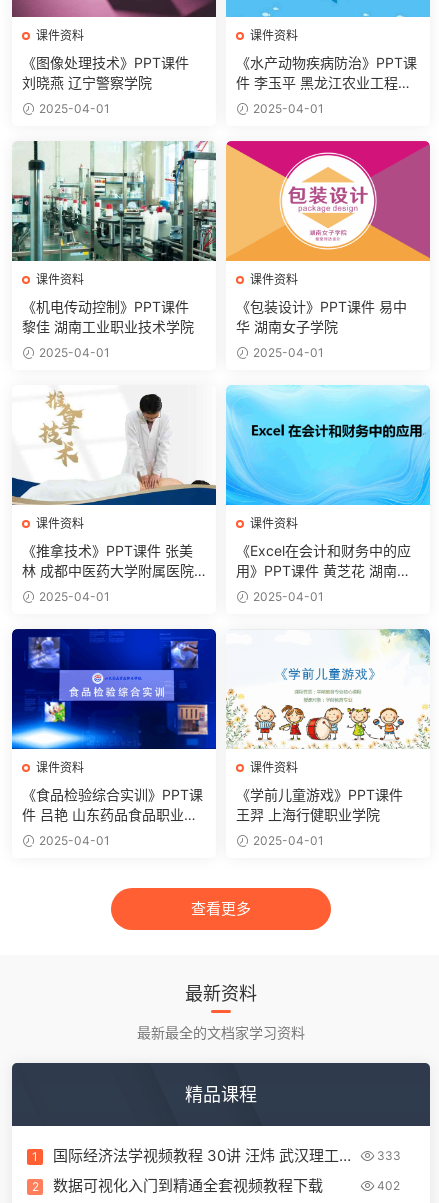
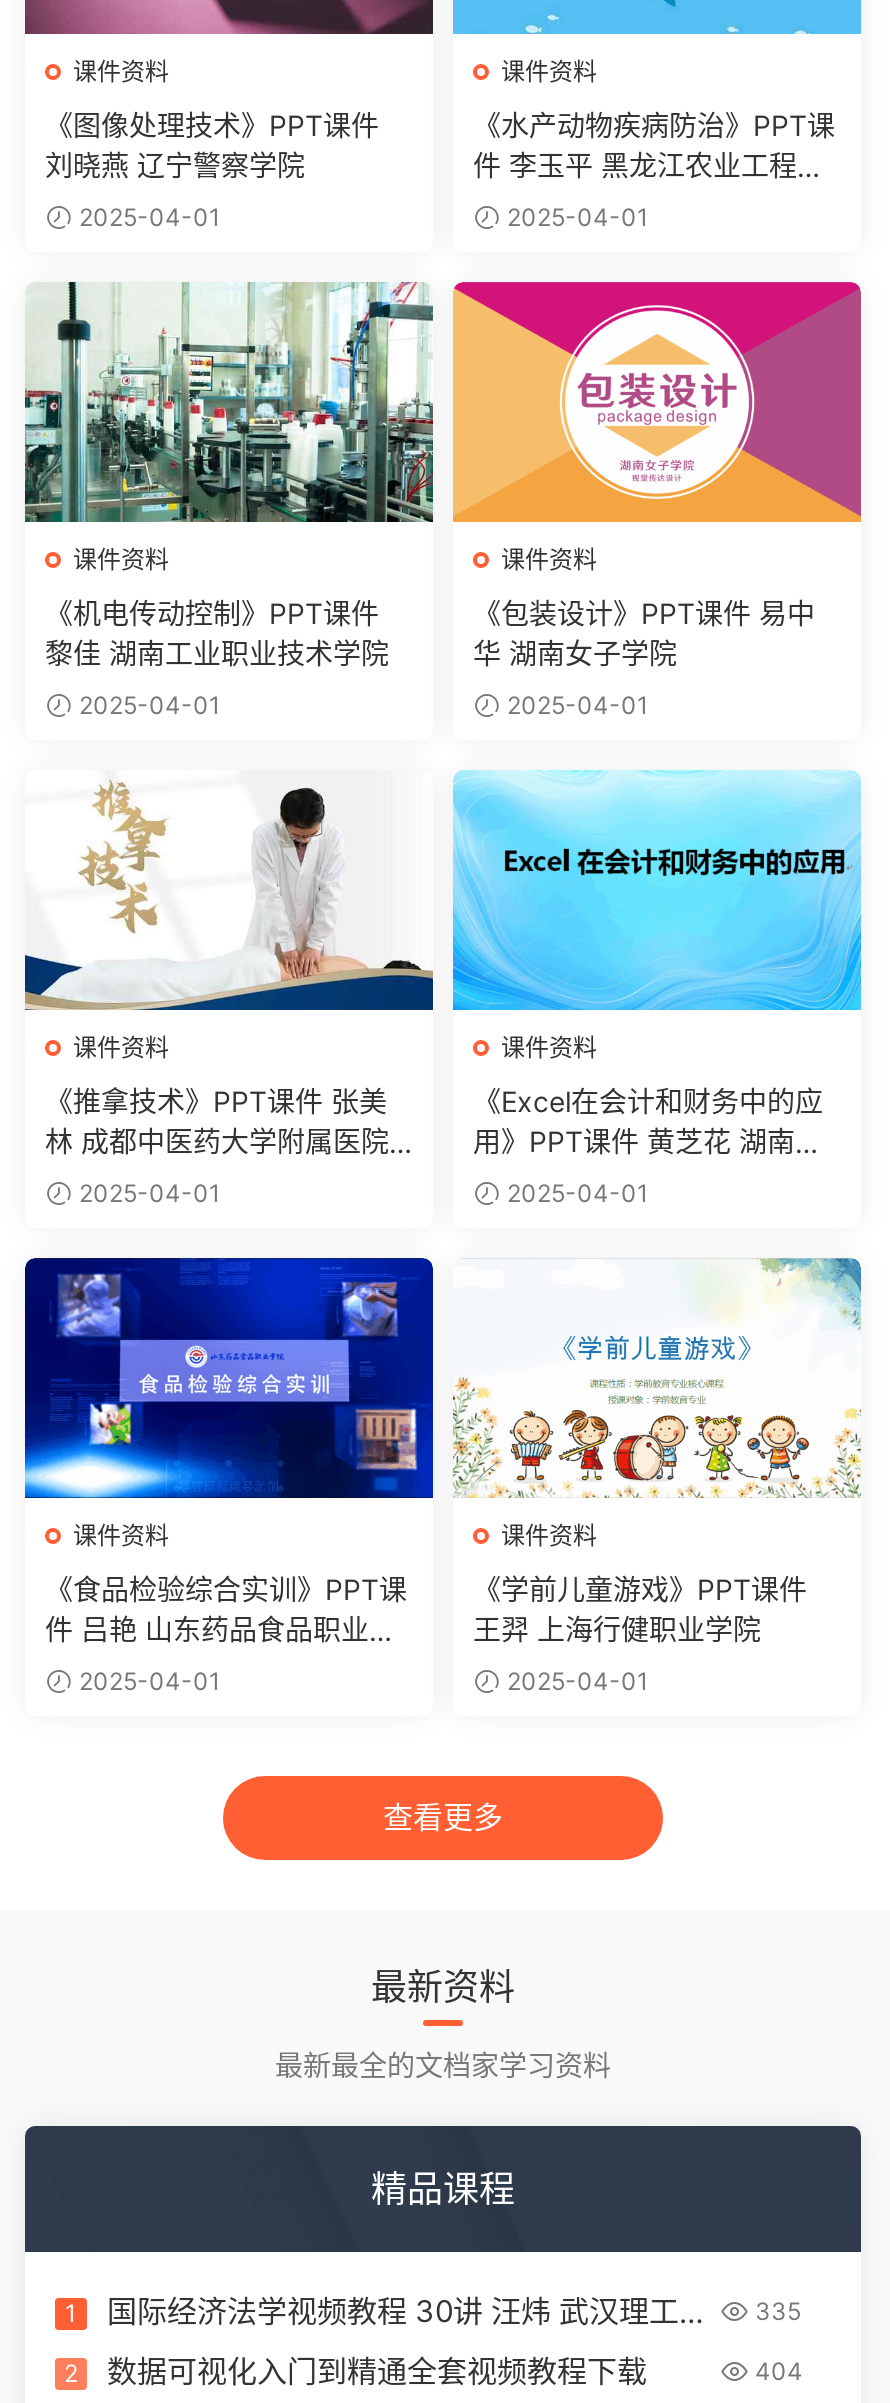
[374,1148,401,1163] 333 -> [749,2297,801,2327] 335
[374,1178,400,1193] 402 -> [749,2357,803,2387] 404

